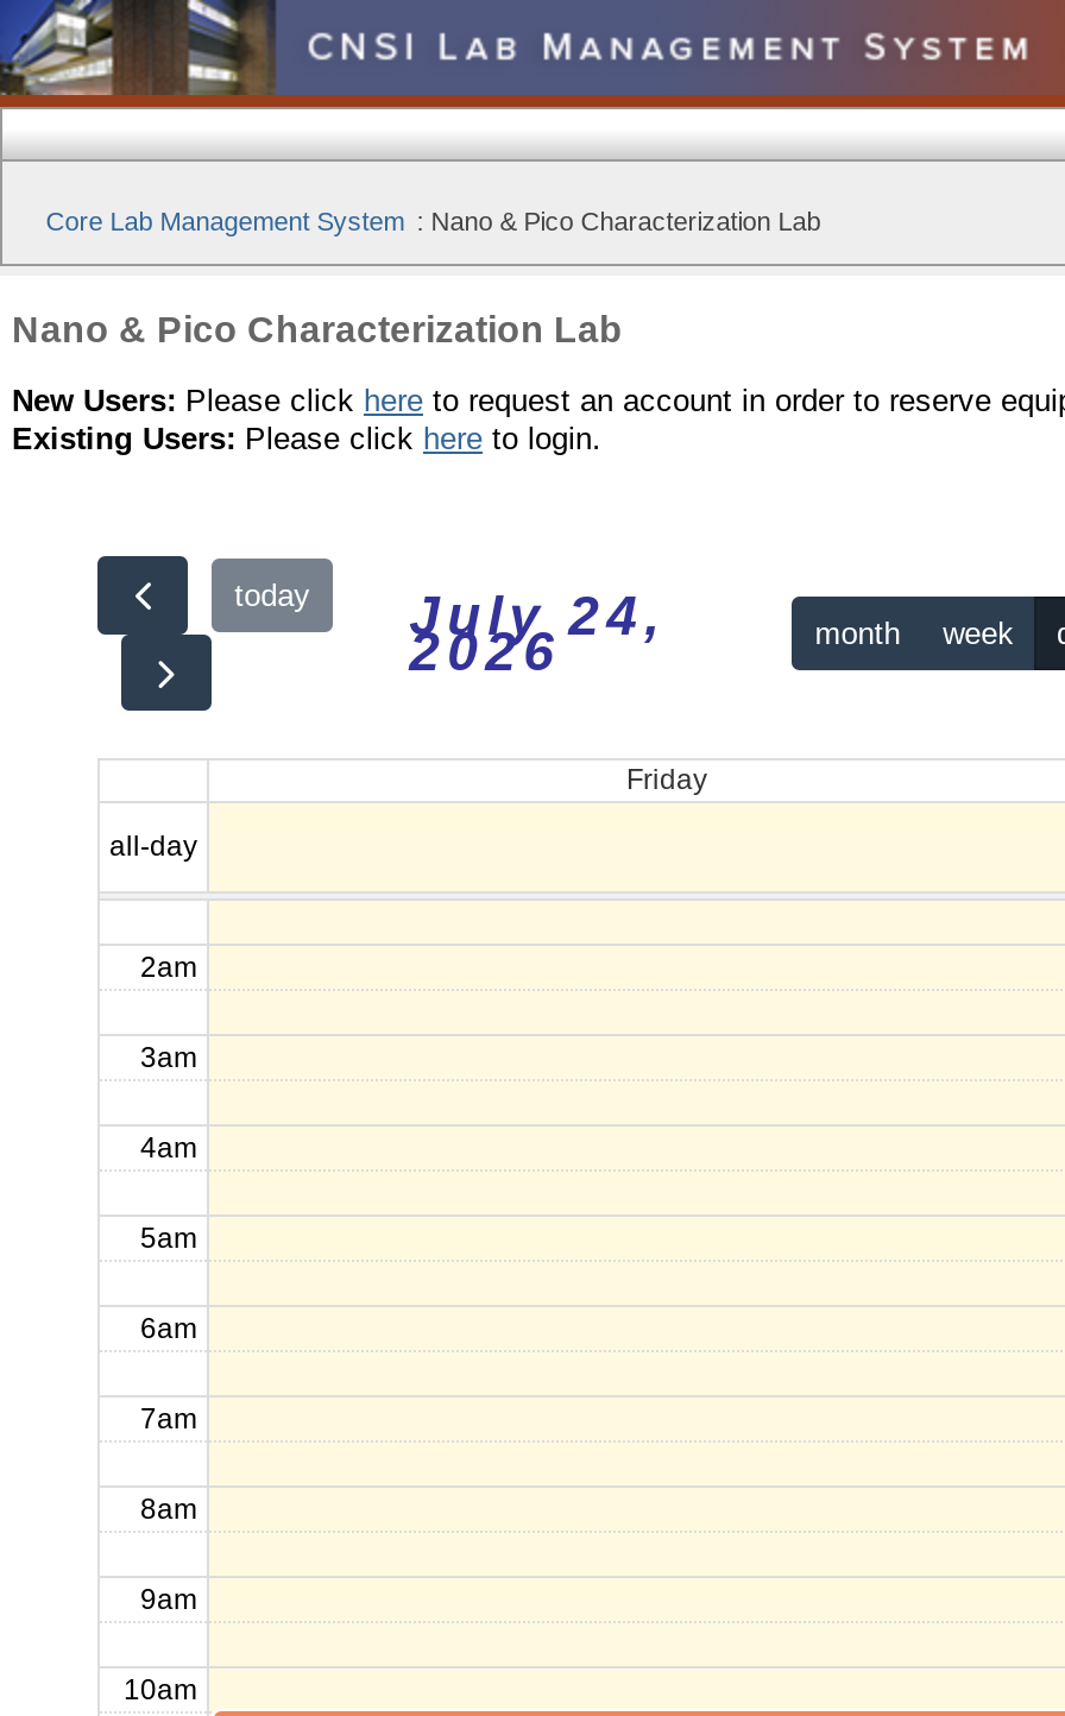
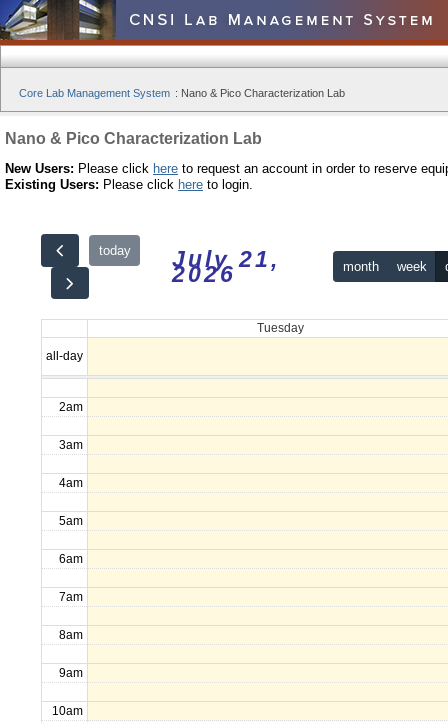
[409,584,666,646] July 24, -> [172,246,280,272] July 21,
[626,763,707,796] Friday -> [257,321,304,335] Tuesday

